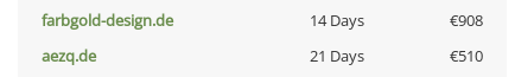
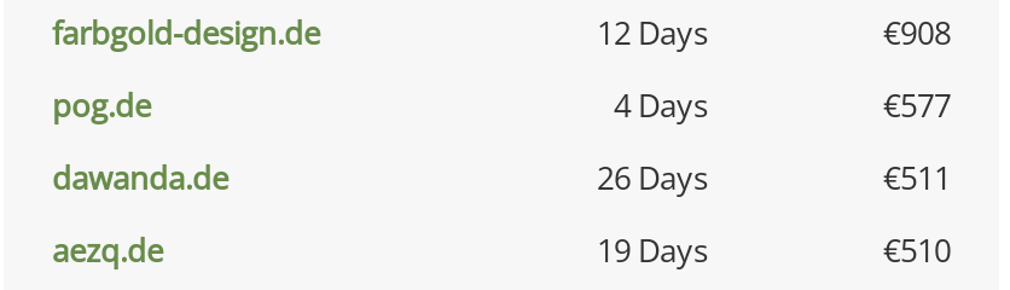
[309,9,364,31] 14 Days -> [597,11,708,54] 12 Days
none -> [52,83,951,199] pog.de | 4 Days | €577 | dawanda.de | 26 Days | €511
[309,45,364,66] 21 Days -> [597,228,708,272] 19 Days

